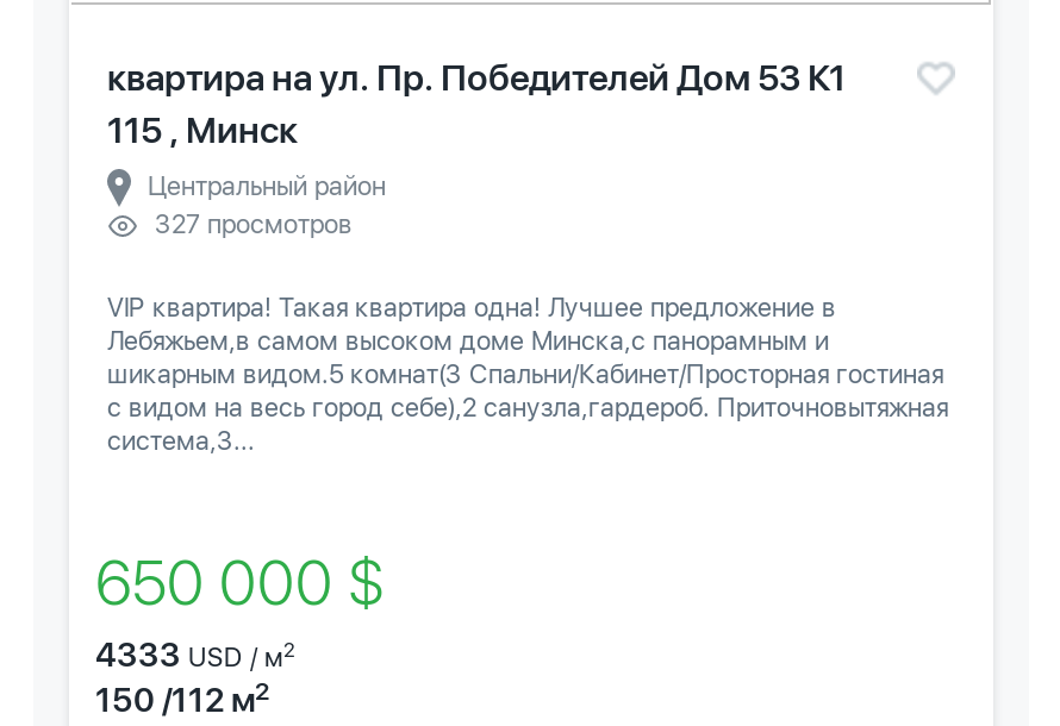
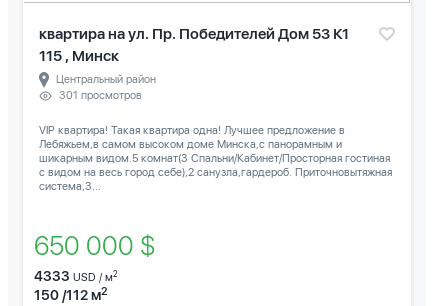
[155,210,353,241] 327 просмотров -> [59,89,142,102] 301 просмотров

